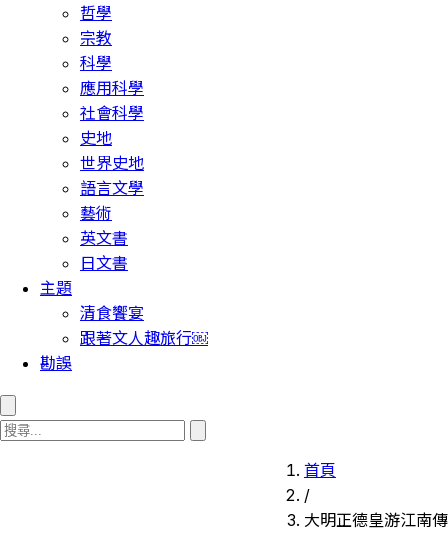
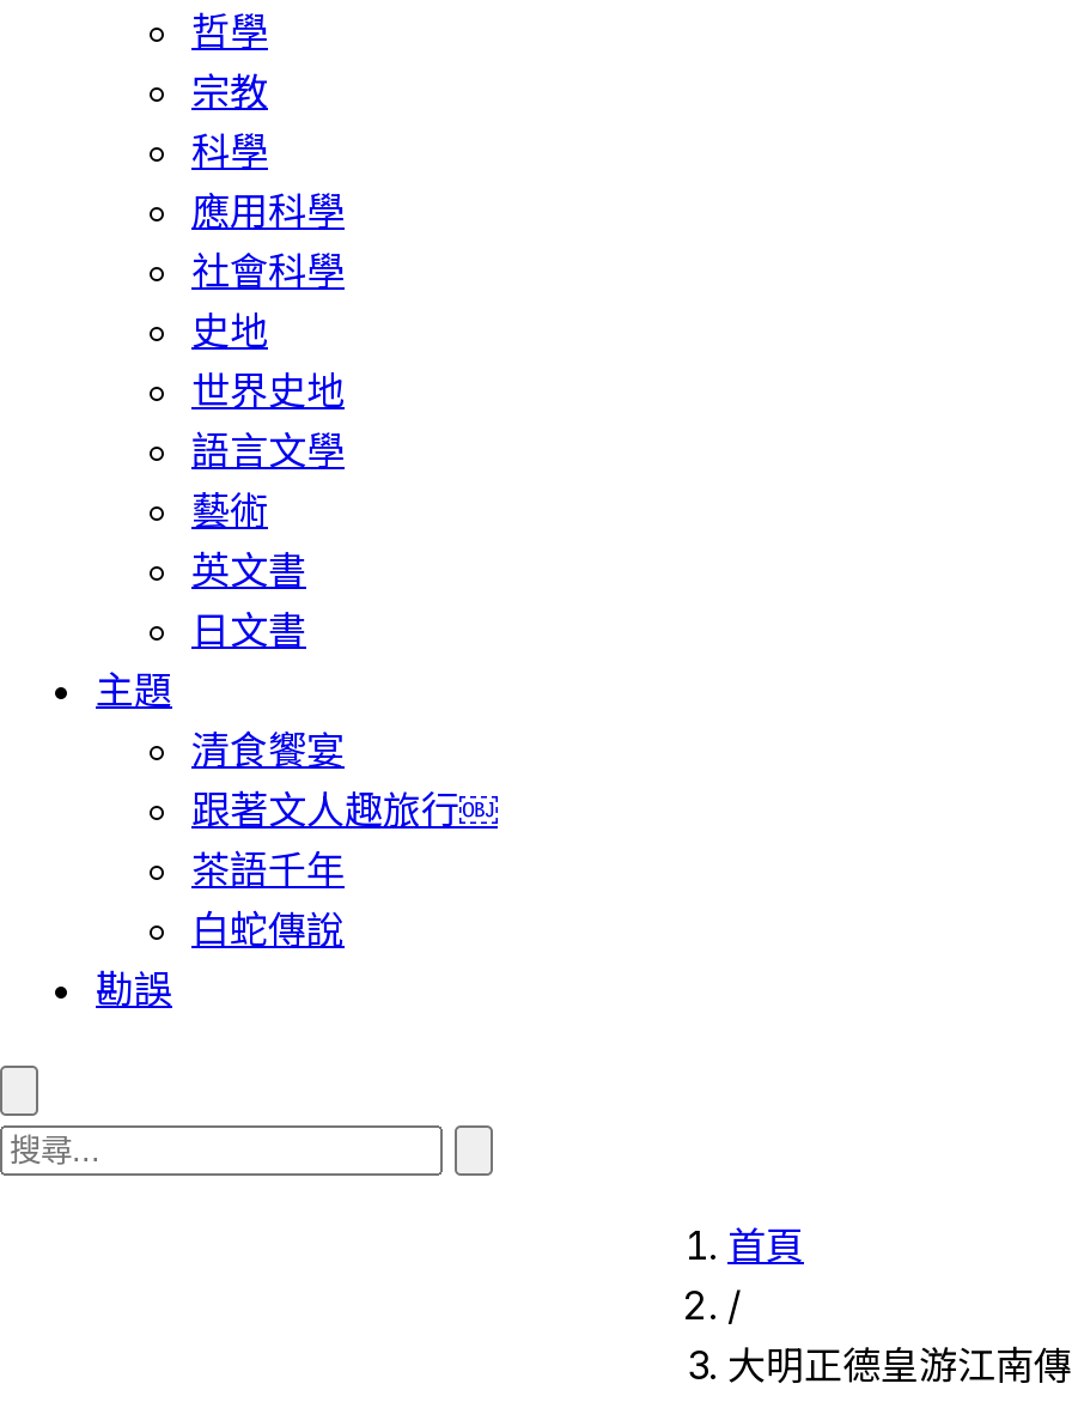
none -> [191,845,345,953] 茶語千年 | 白蛇傳說

